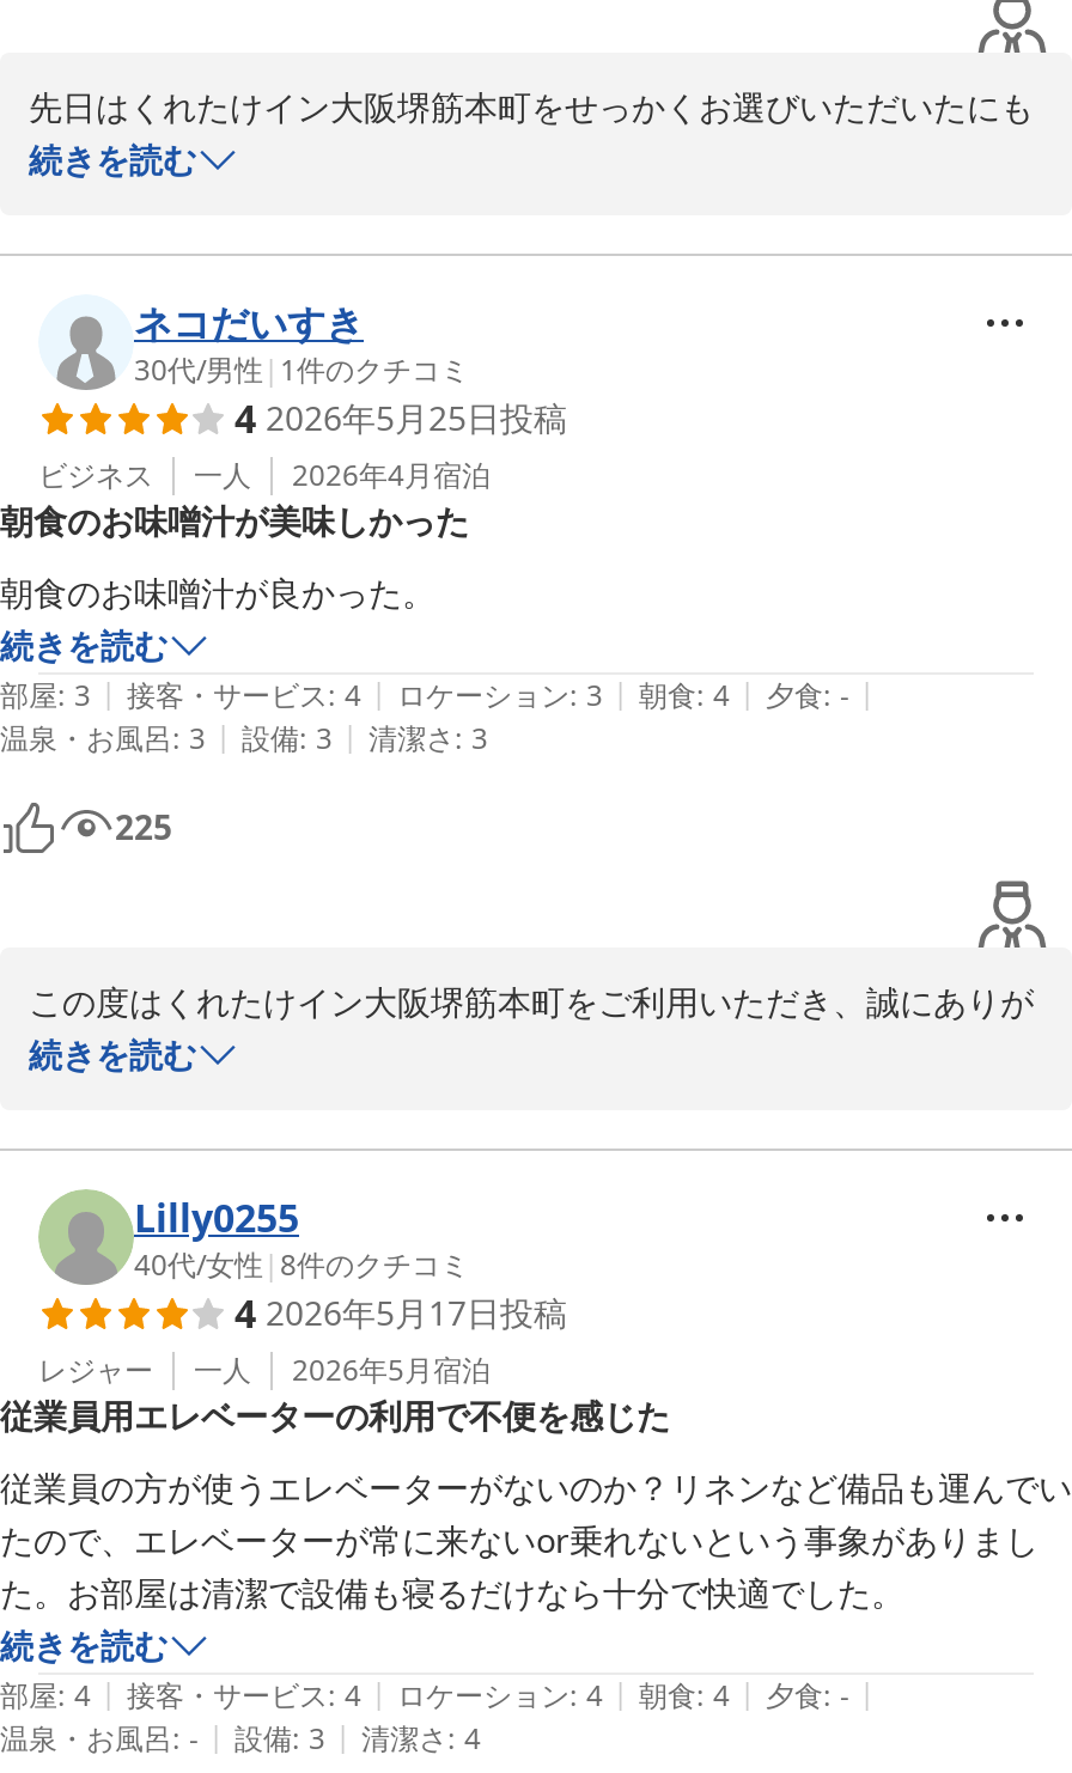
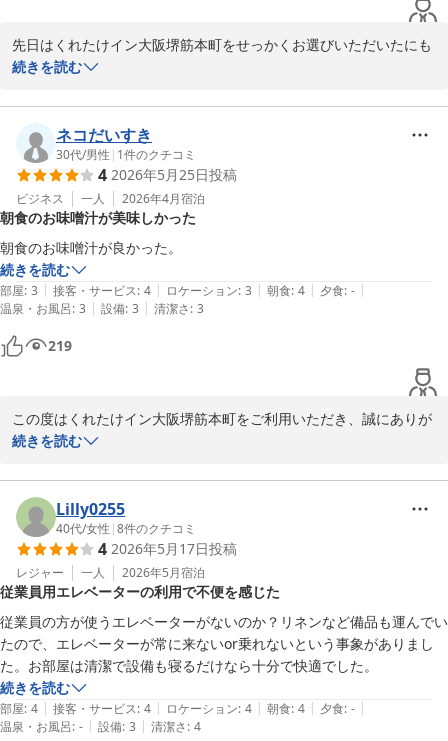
[115,804,172,849] 225 -> [48,336,72,355] 219

